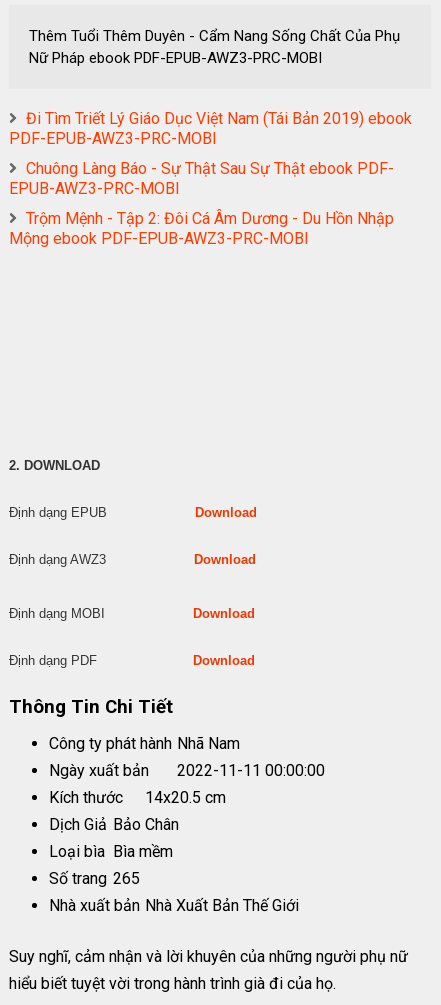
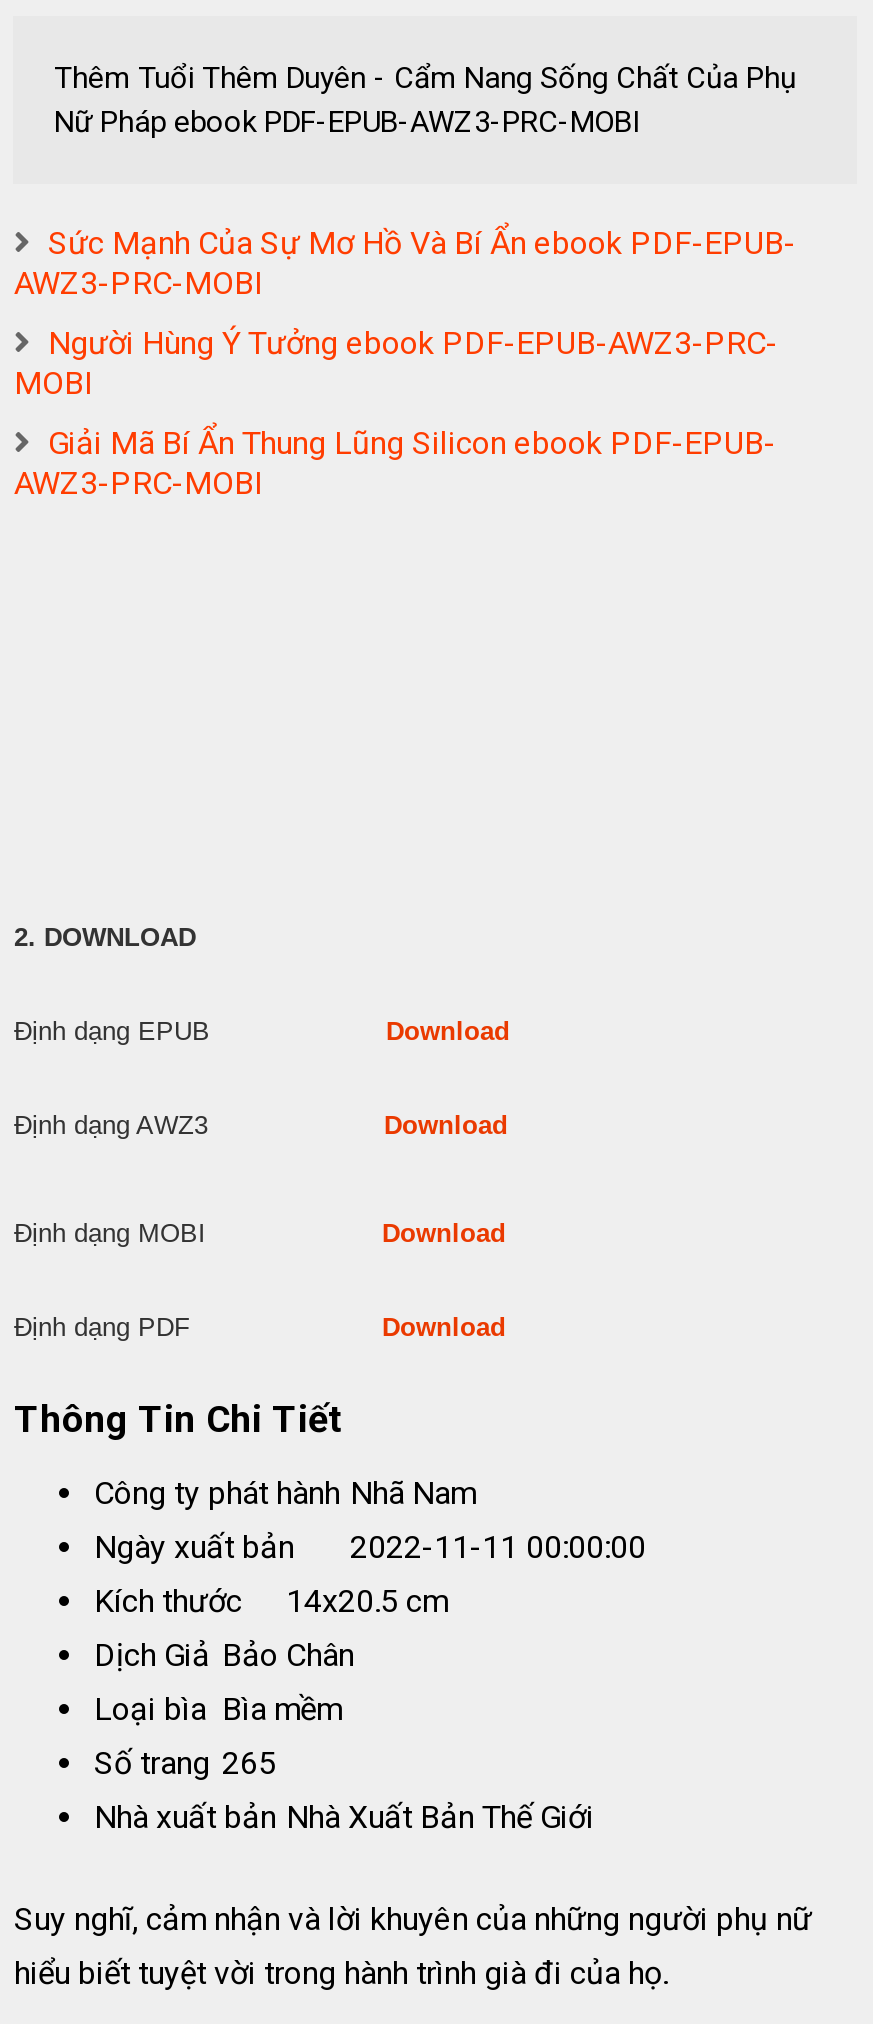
[9,109,412,148] Đi Tìm Triết Lý Giáo Dục Việt Nam (Tái Bản 2019) ebook | PDF-EPUB-AWZ3-PRC-MOBI -> [14,224,796,302] Sức Mạnh Của Sự Mơ Hồ Và Bí Ẩn ebook PDF-EPUB- | AWZ3-PRC-MOBI
[9,159,394,198] Chuông Làng Báo - Sự Thật Sau Sự Thật ebook PDF- | EPUB-AWZ3-PRC-MOBI -> [14,324,778,402] Người Hùng Ý Tưởng ebook PDF-EPUB-AWZ3-PRC- | MOBI
[9,209,394,248] Trộm Mệnh - Tập 2: Đôi Cá Âm Dương - Du Hồn Nhập | Mộng ebook PDF-EPUB-AWZ3-PRC-MOBI -> [14,424,776,502] Giải Mã Bí Ẩn Thung Lũng Silicon ebook PDF-EPUB- | AWZ3-PRC-MOBI

